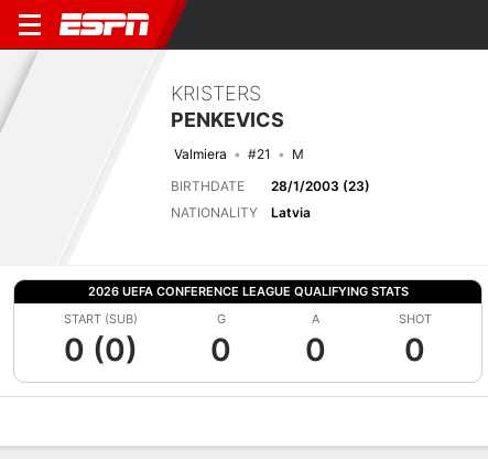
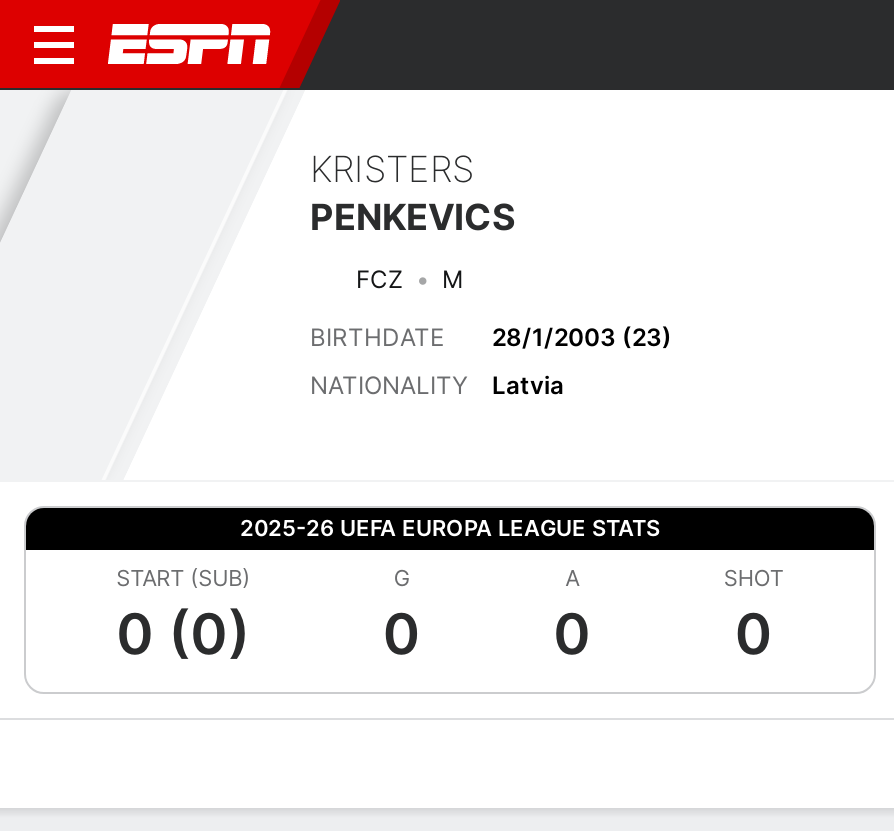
[174,145,271,162] Valmiera | #21 -> [356,263,404,293] FCZ
[88,284,408,299] 2026 UEFA CONFERENCE LEAGUE QUALIFYING STATS -> [240,514,660,542] 2025-26 UEFA EUROPA LEAGUE STATS

